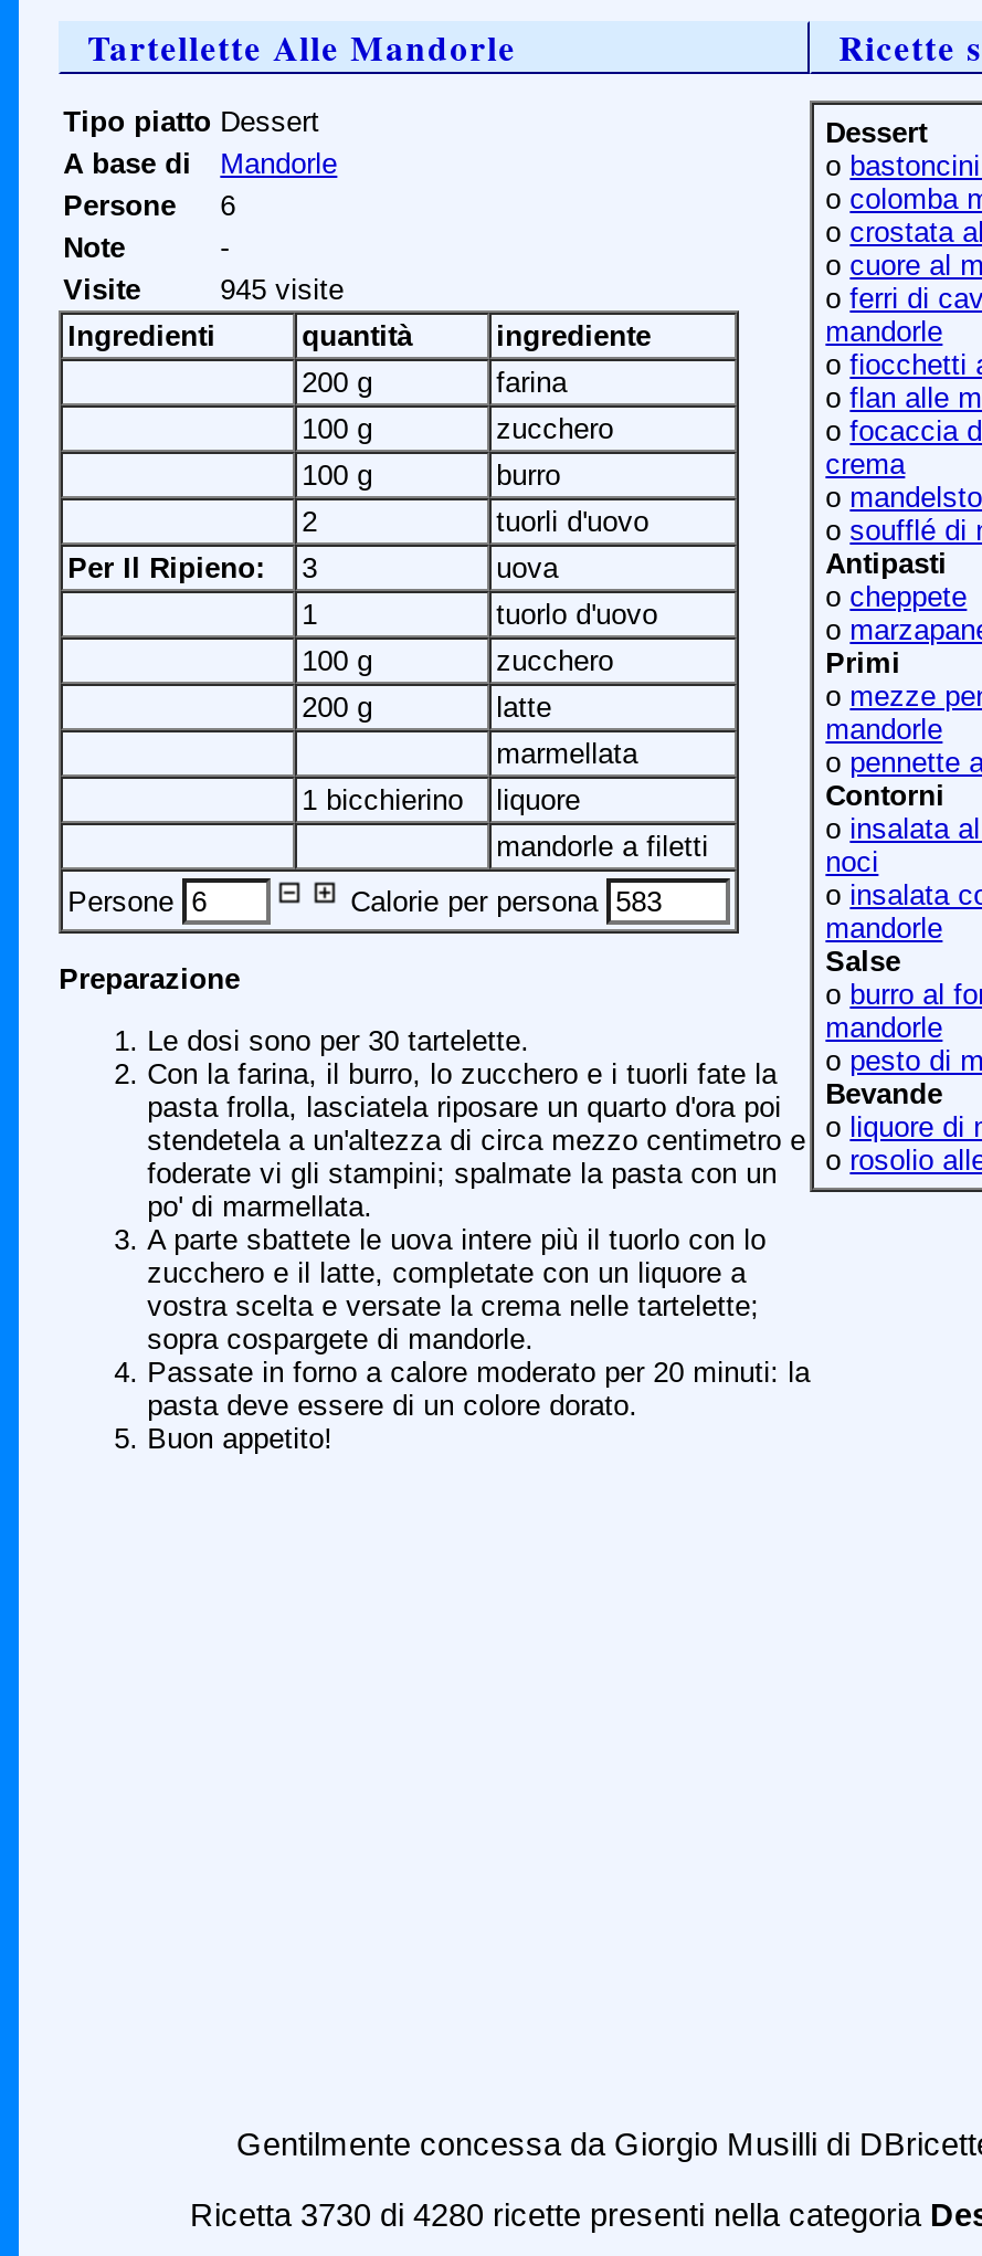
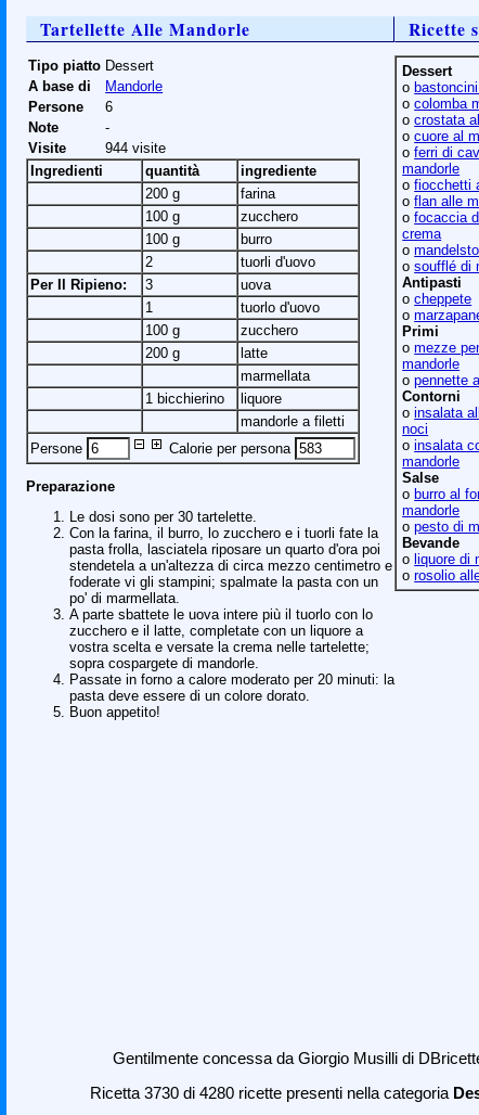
[220,273,344,306] 945 visite -> [105,140,166,156] 944 visite

